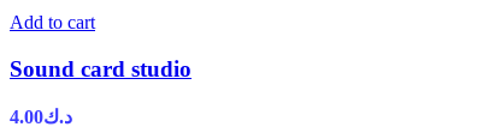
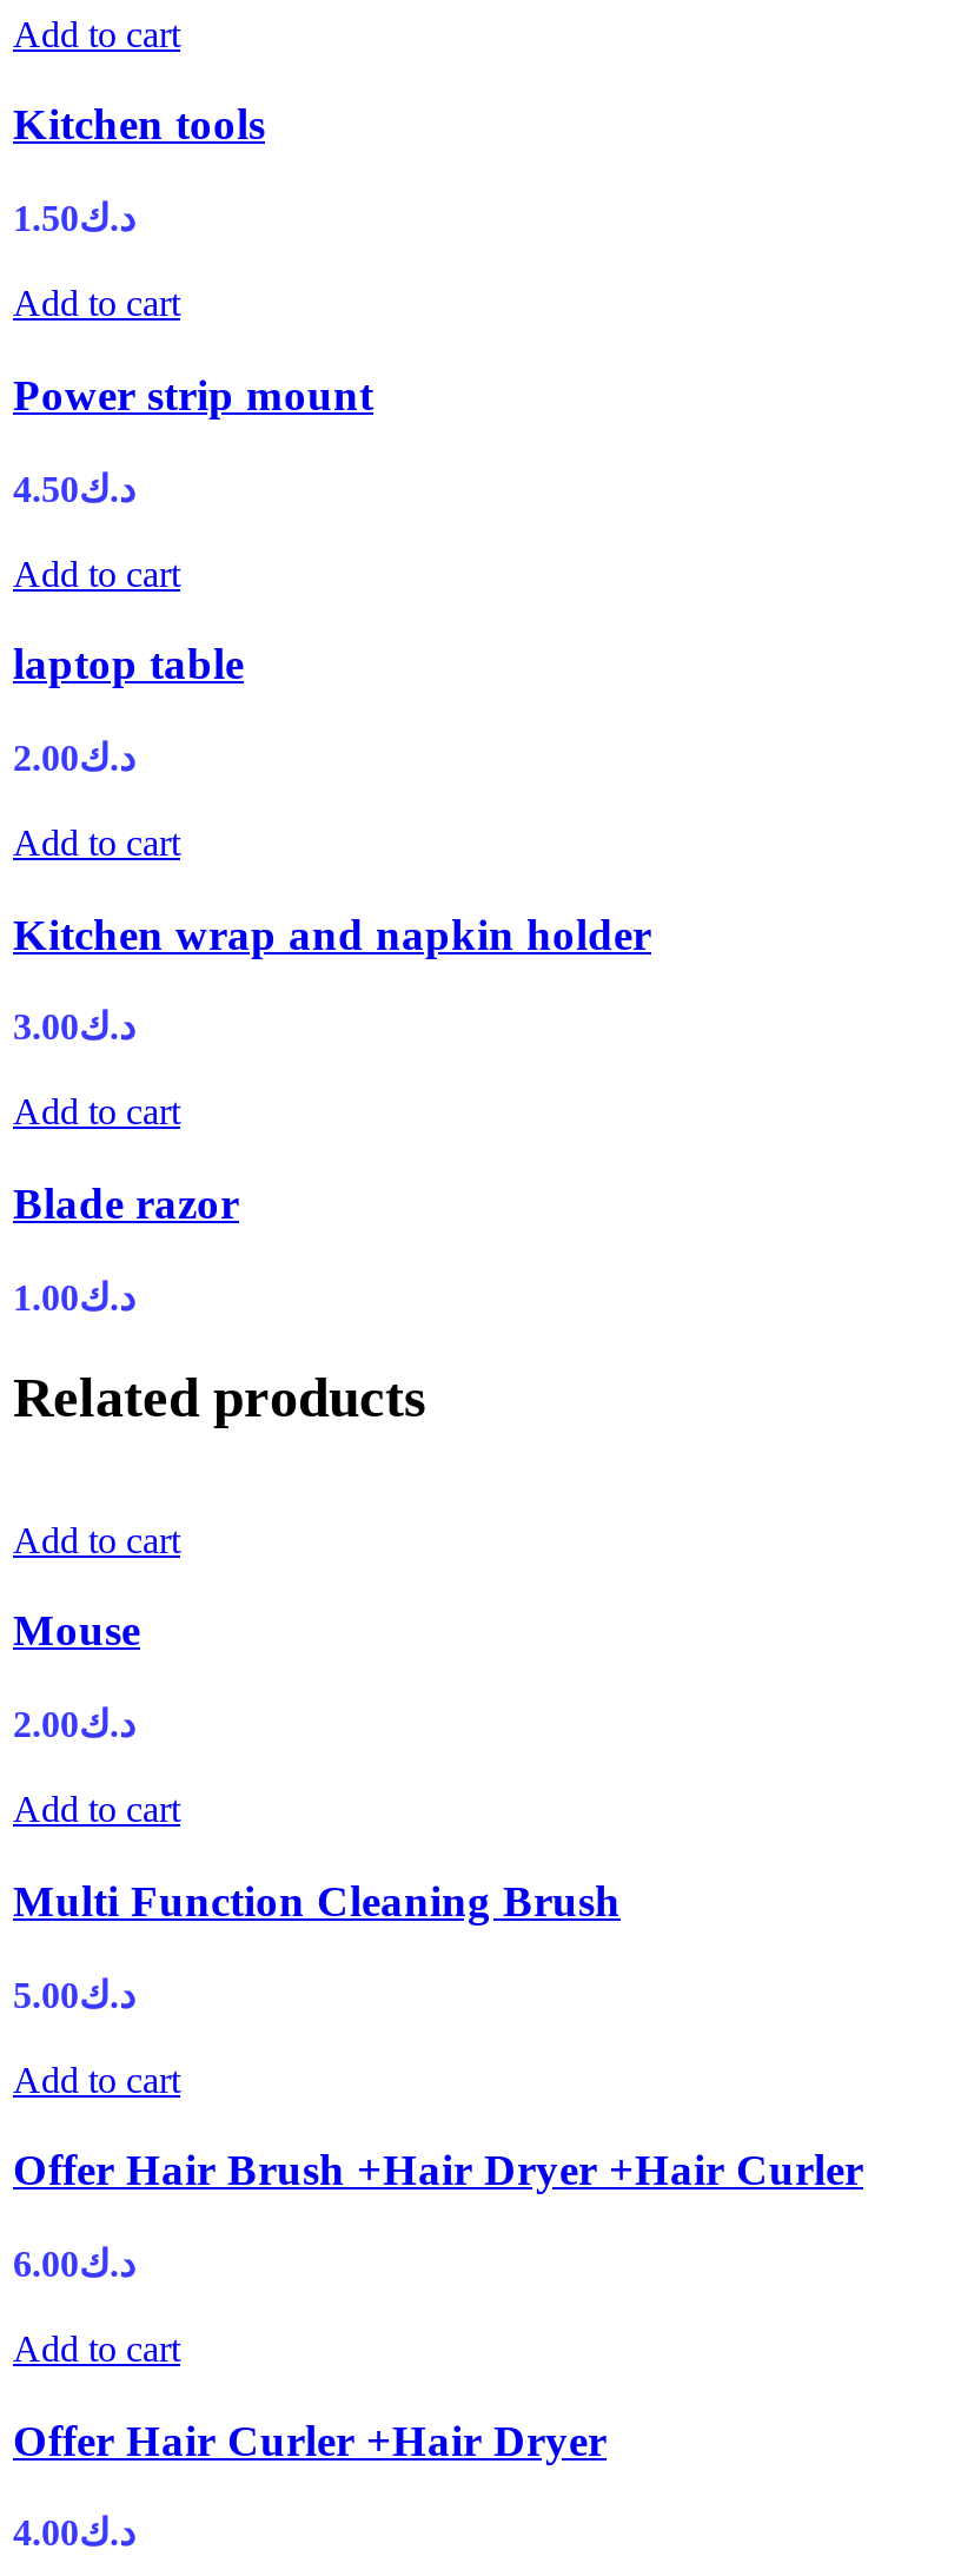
[10,56,192,81] Sound card studio -> [13,100,863,2464] Kitchen tools | د.ك1.50 | Add to cart | Power strip mount | د.ك4.50 | Add to cart | laptop table | د.ك2.00 | Add to cart | Kitchen wrap and napkin holder | د.ك3.00 | Add to cart | Blade razor | د.ك1.00 | Related products | Add to cart | Mouse | د.ك2.00 | Add to cart | Multi Function Cleaning Brush | د.ك5.00 | Add to cart | Offer Hair Brush +Hair Dryer +Hair Curler | د.ك6.00 | Add to cart | Offer Hair Curler +Hair Dryer

